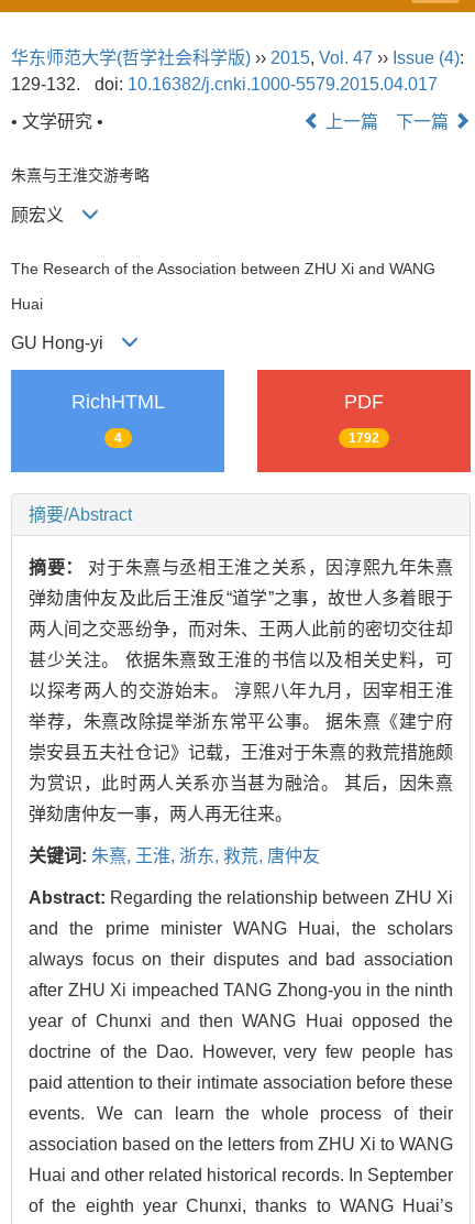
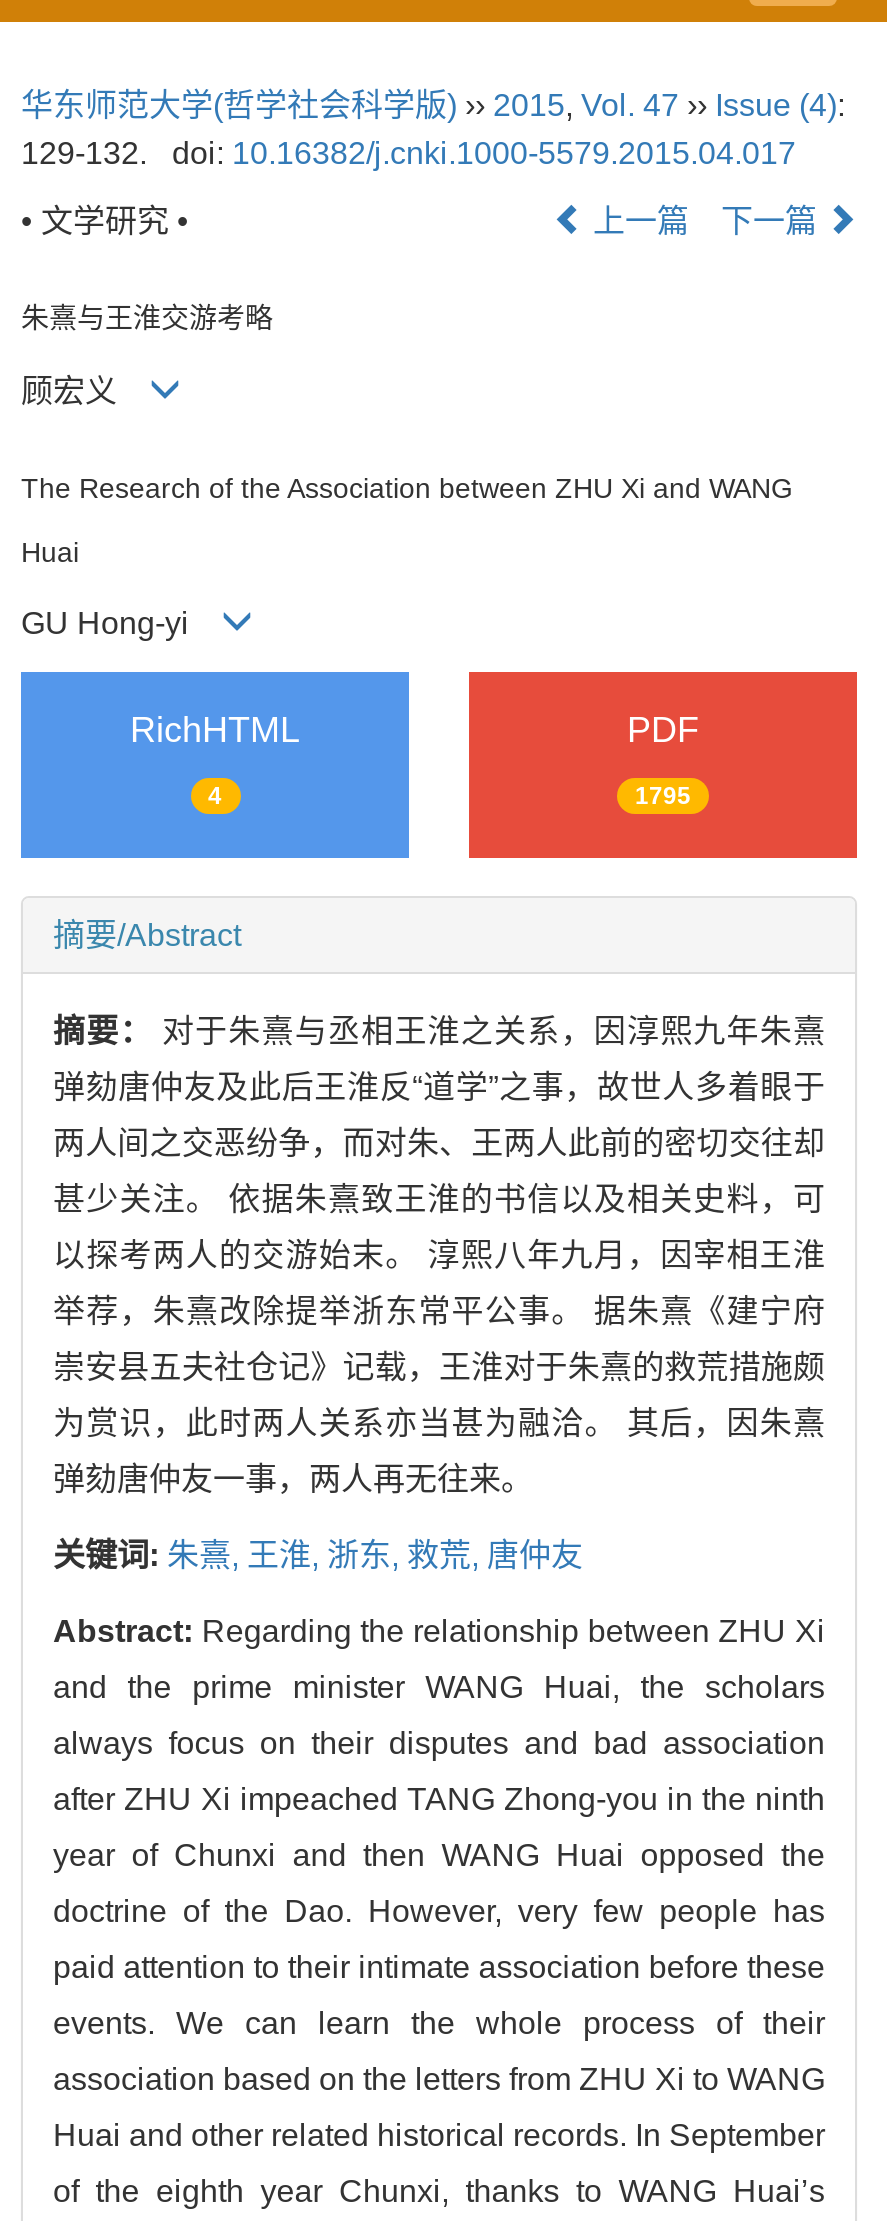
[349,431,379,446] 1792 -> [635,782,691,810] 1795

